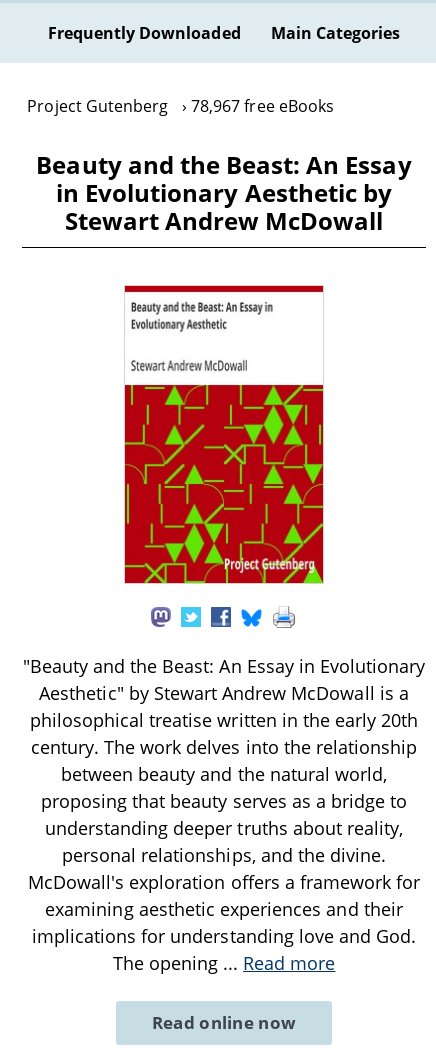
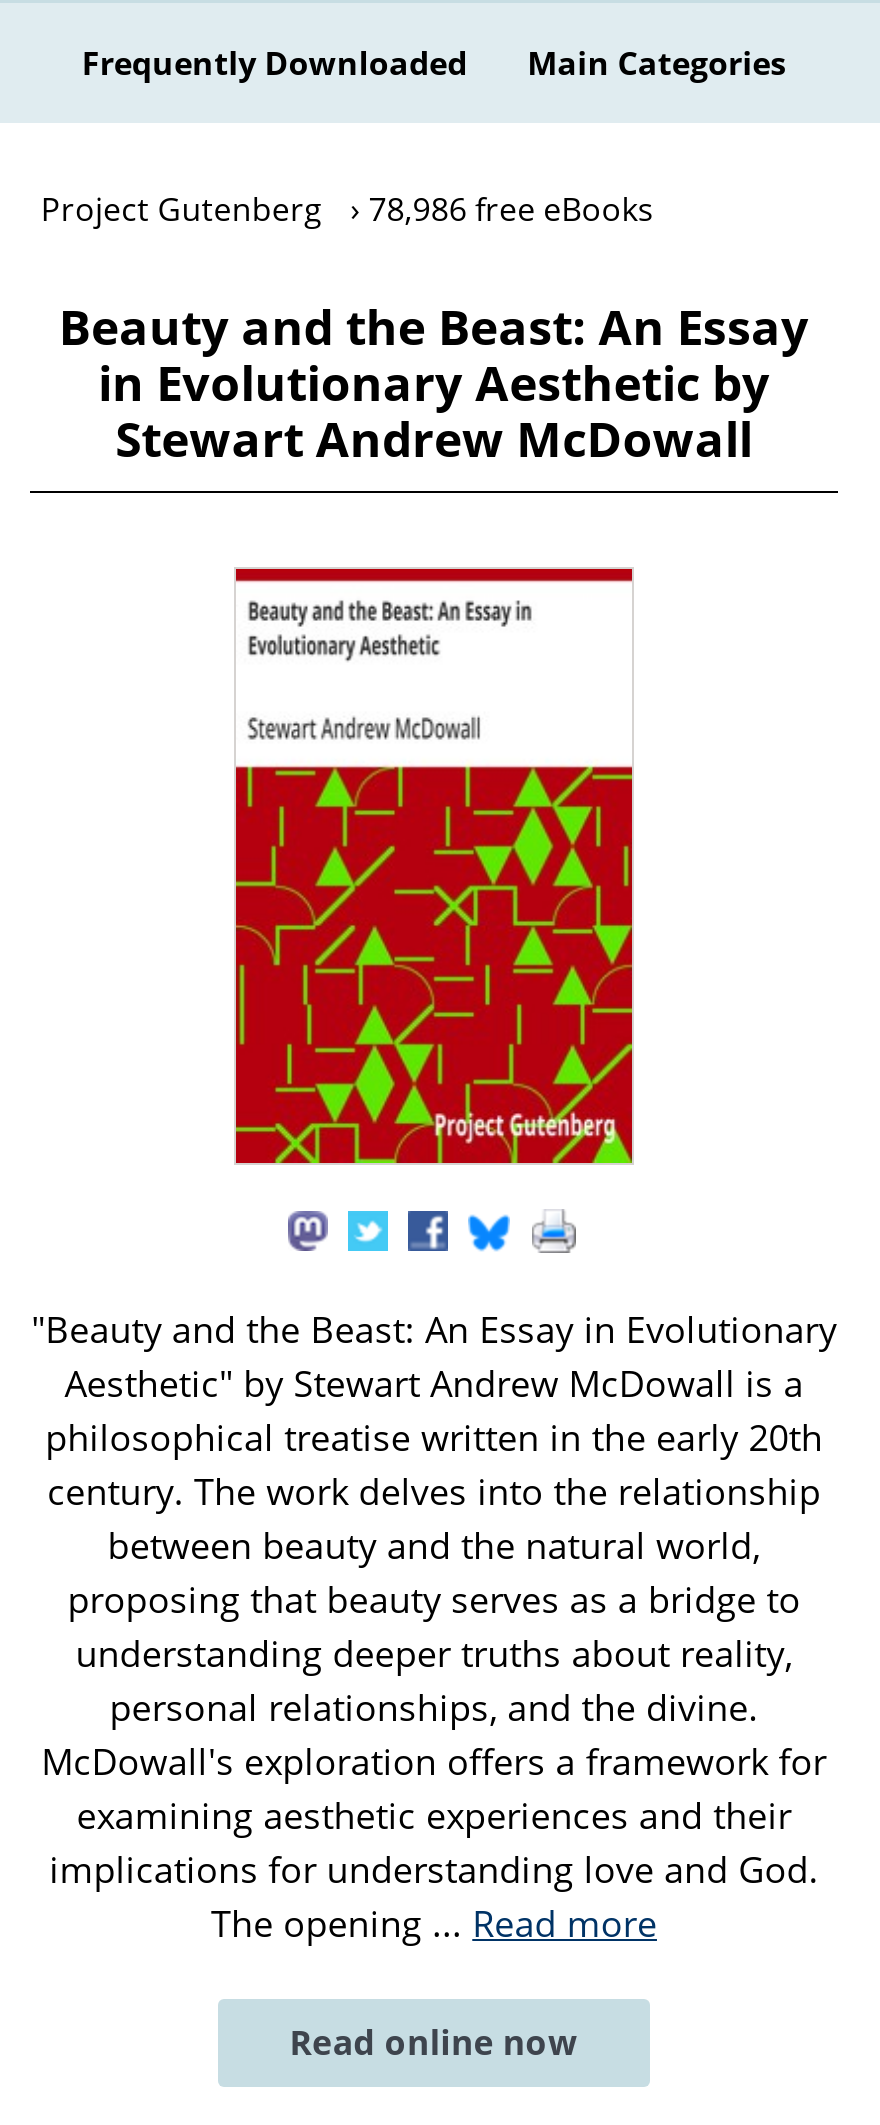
[27,95,334,117] Project Gutenberg 78,967 free eBooks -> [41,187,654,231] Project Gutenberg 78,986 free eBooks

